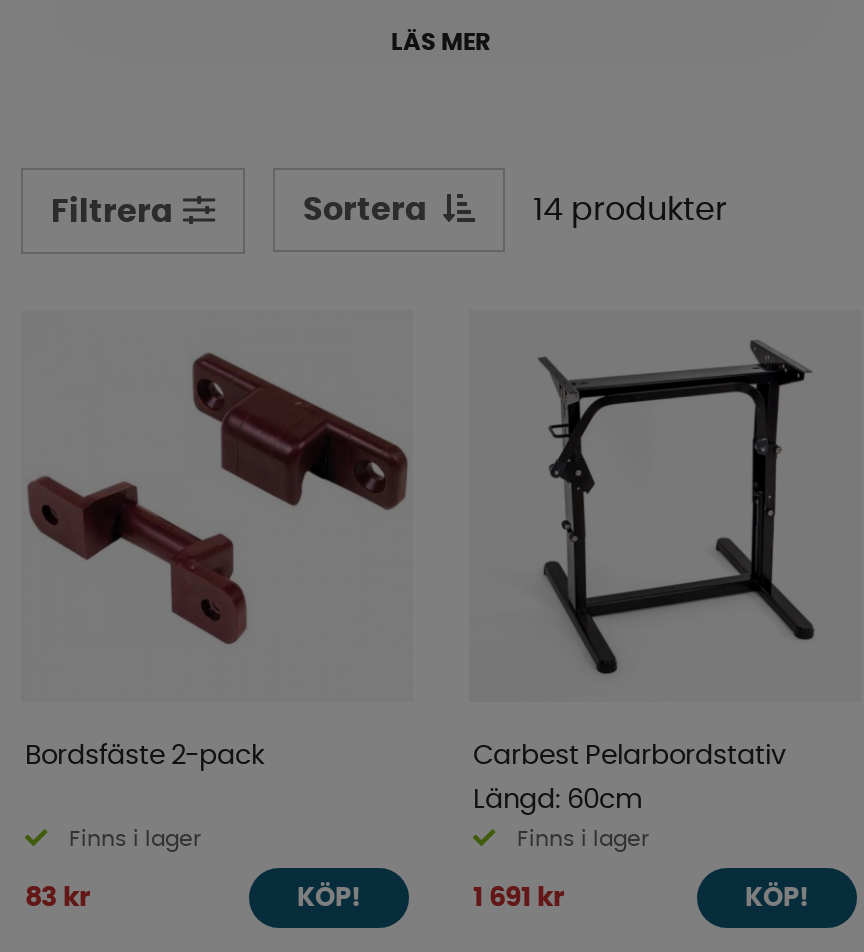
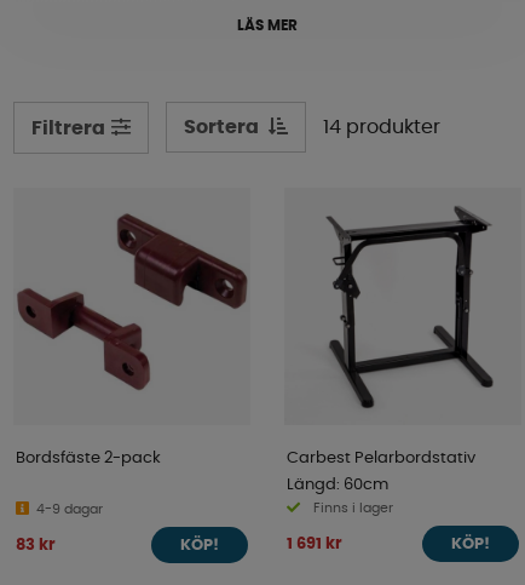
[69,828,201,850] Finns i lager -> [36,502,103,516] 4-9 dagar

